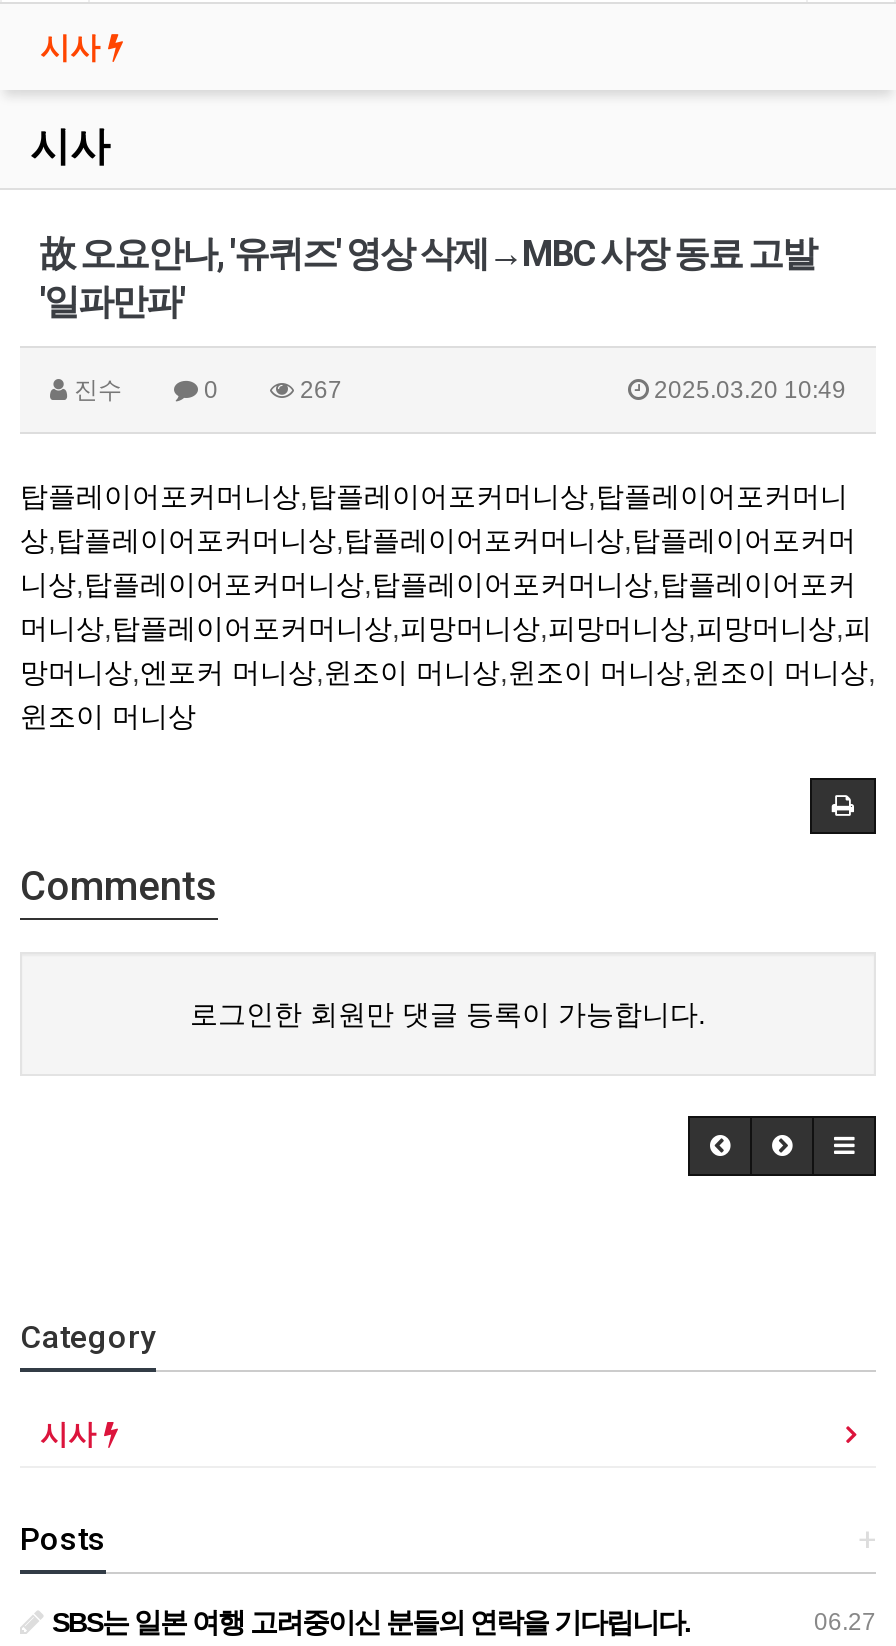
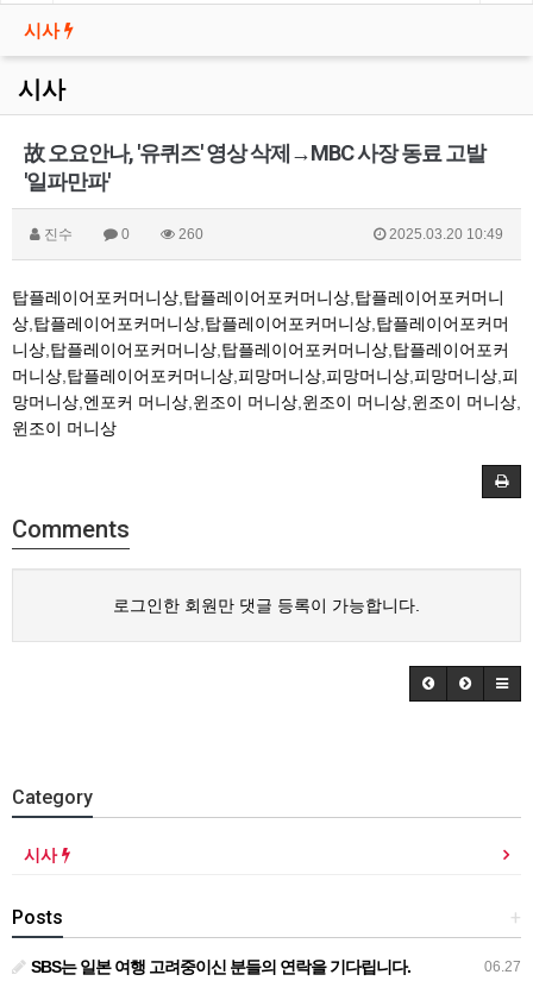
[294,376,342,404] 267 -> [175,226,203,243] 260

